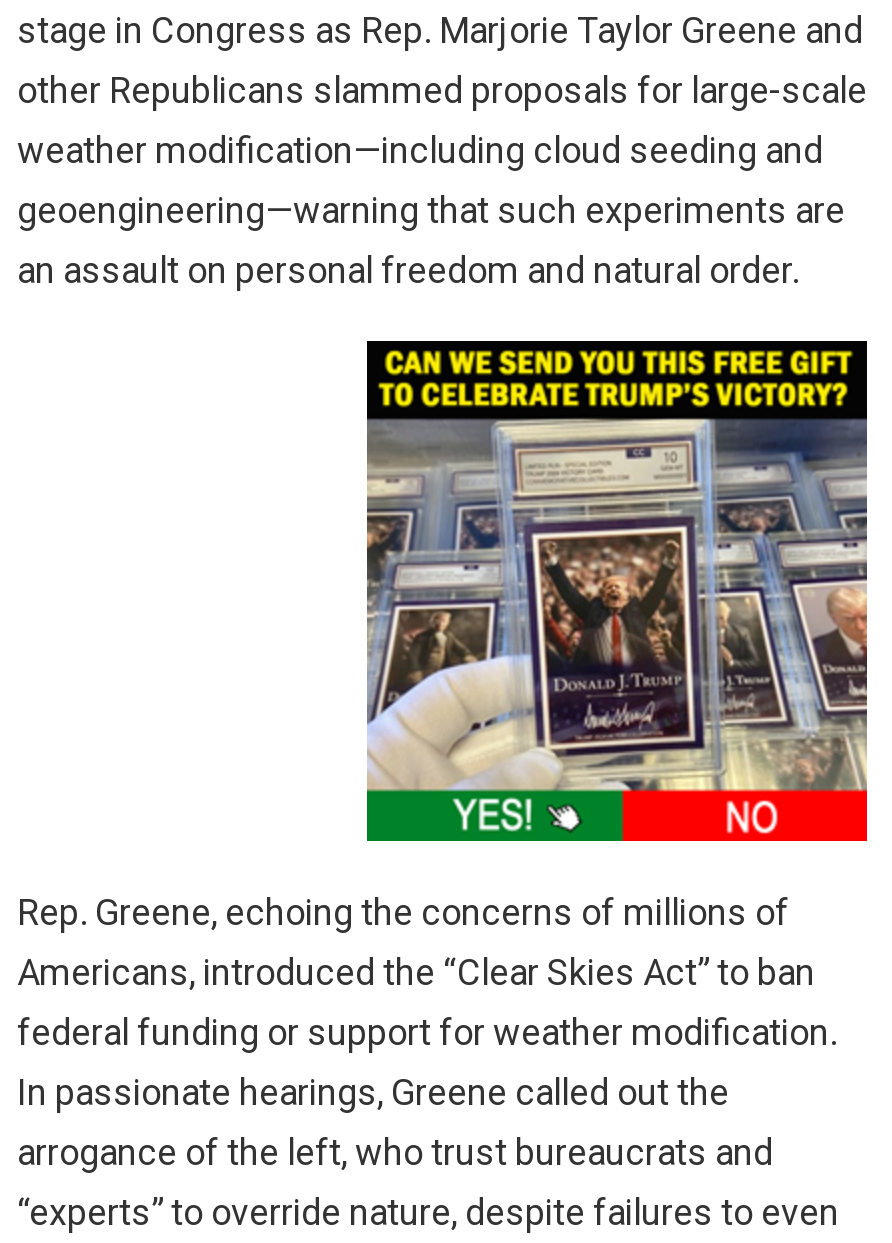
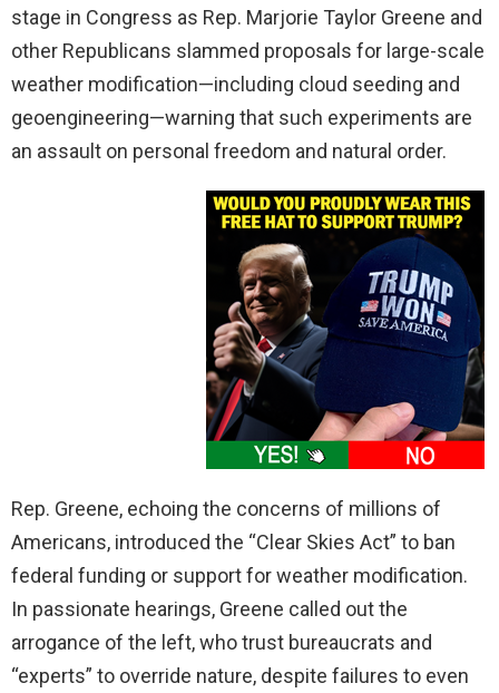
[365,349,869,793] [image] -> [205,196,486,442] [image]

